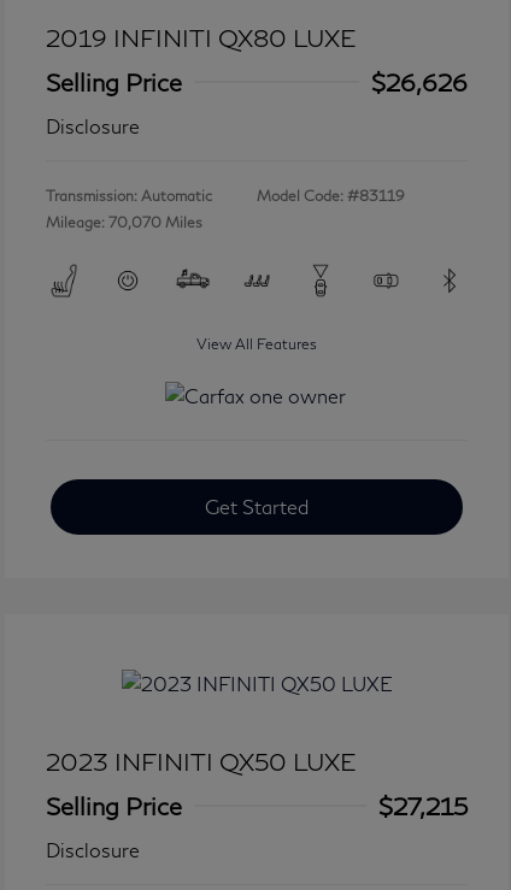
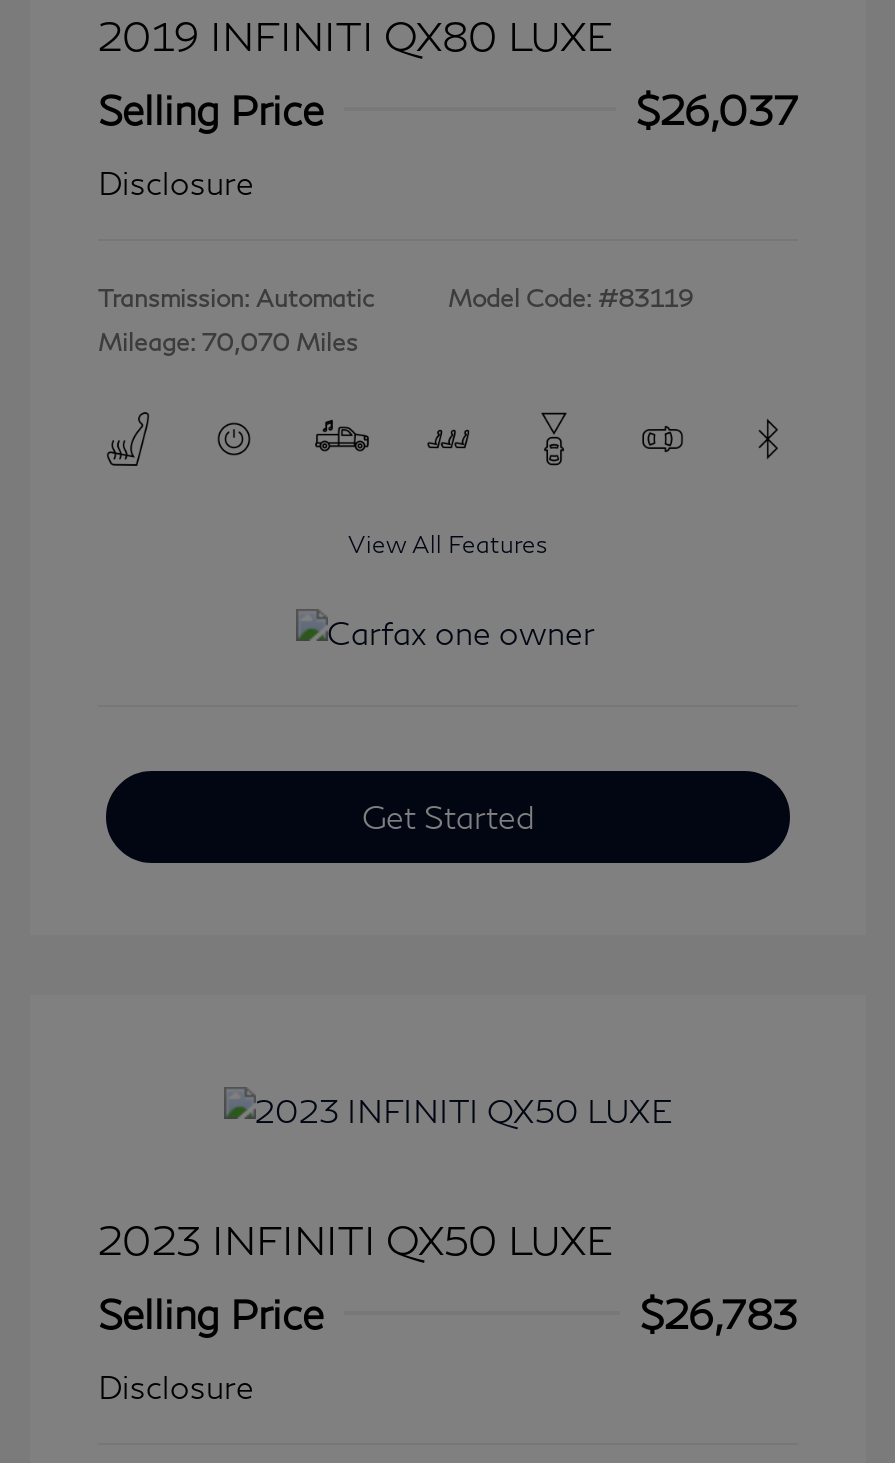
[371,68,468,97] $26,626 -> [636,86,798,134] $26,037
[378,792,468,821] $27,215 -> [640,1288,798,1336] $26,783

